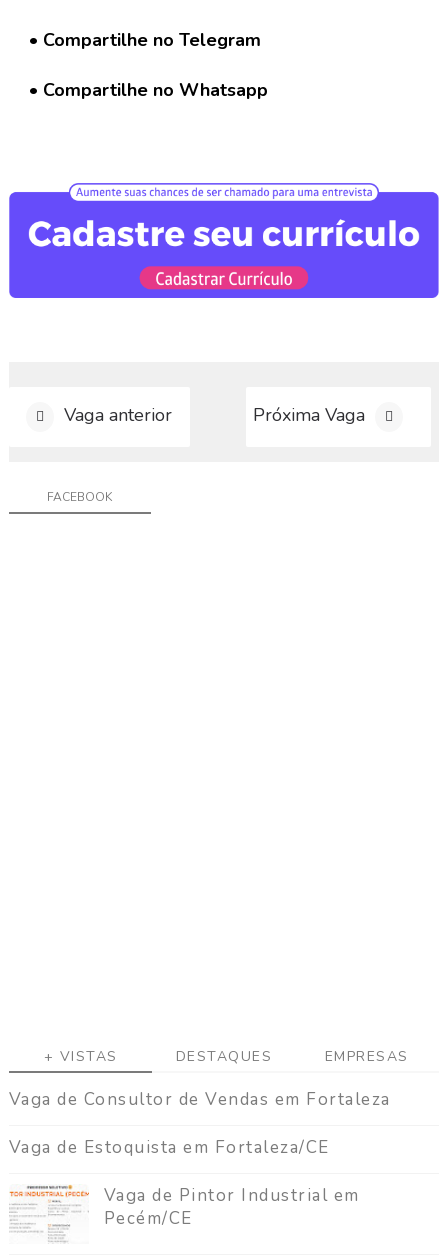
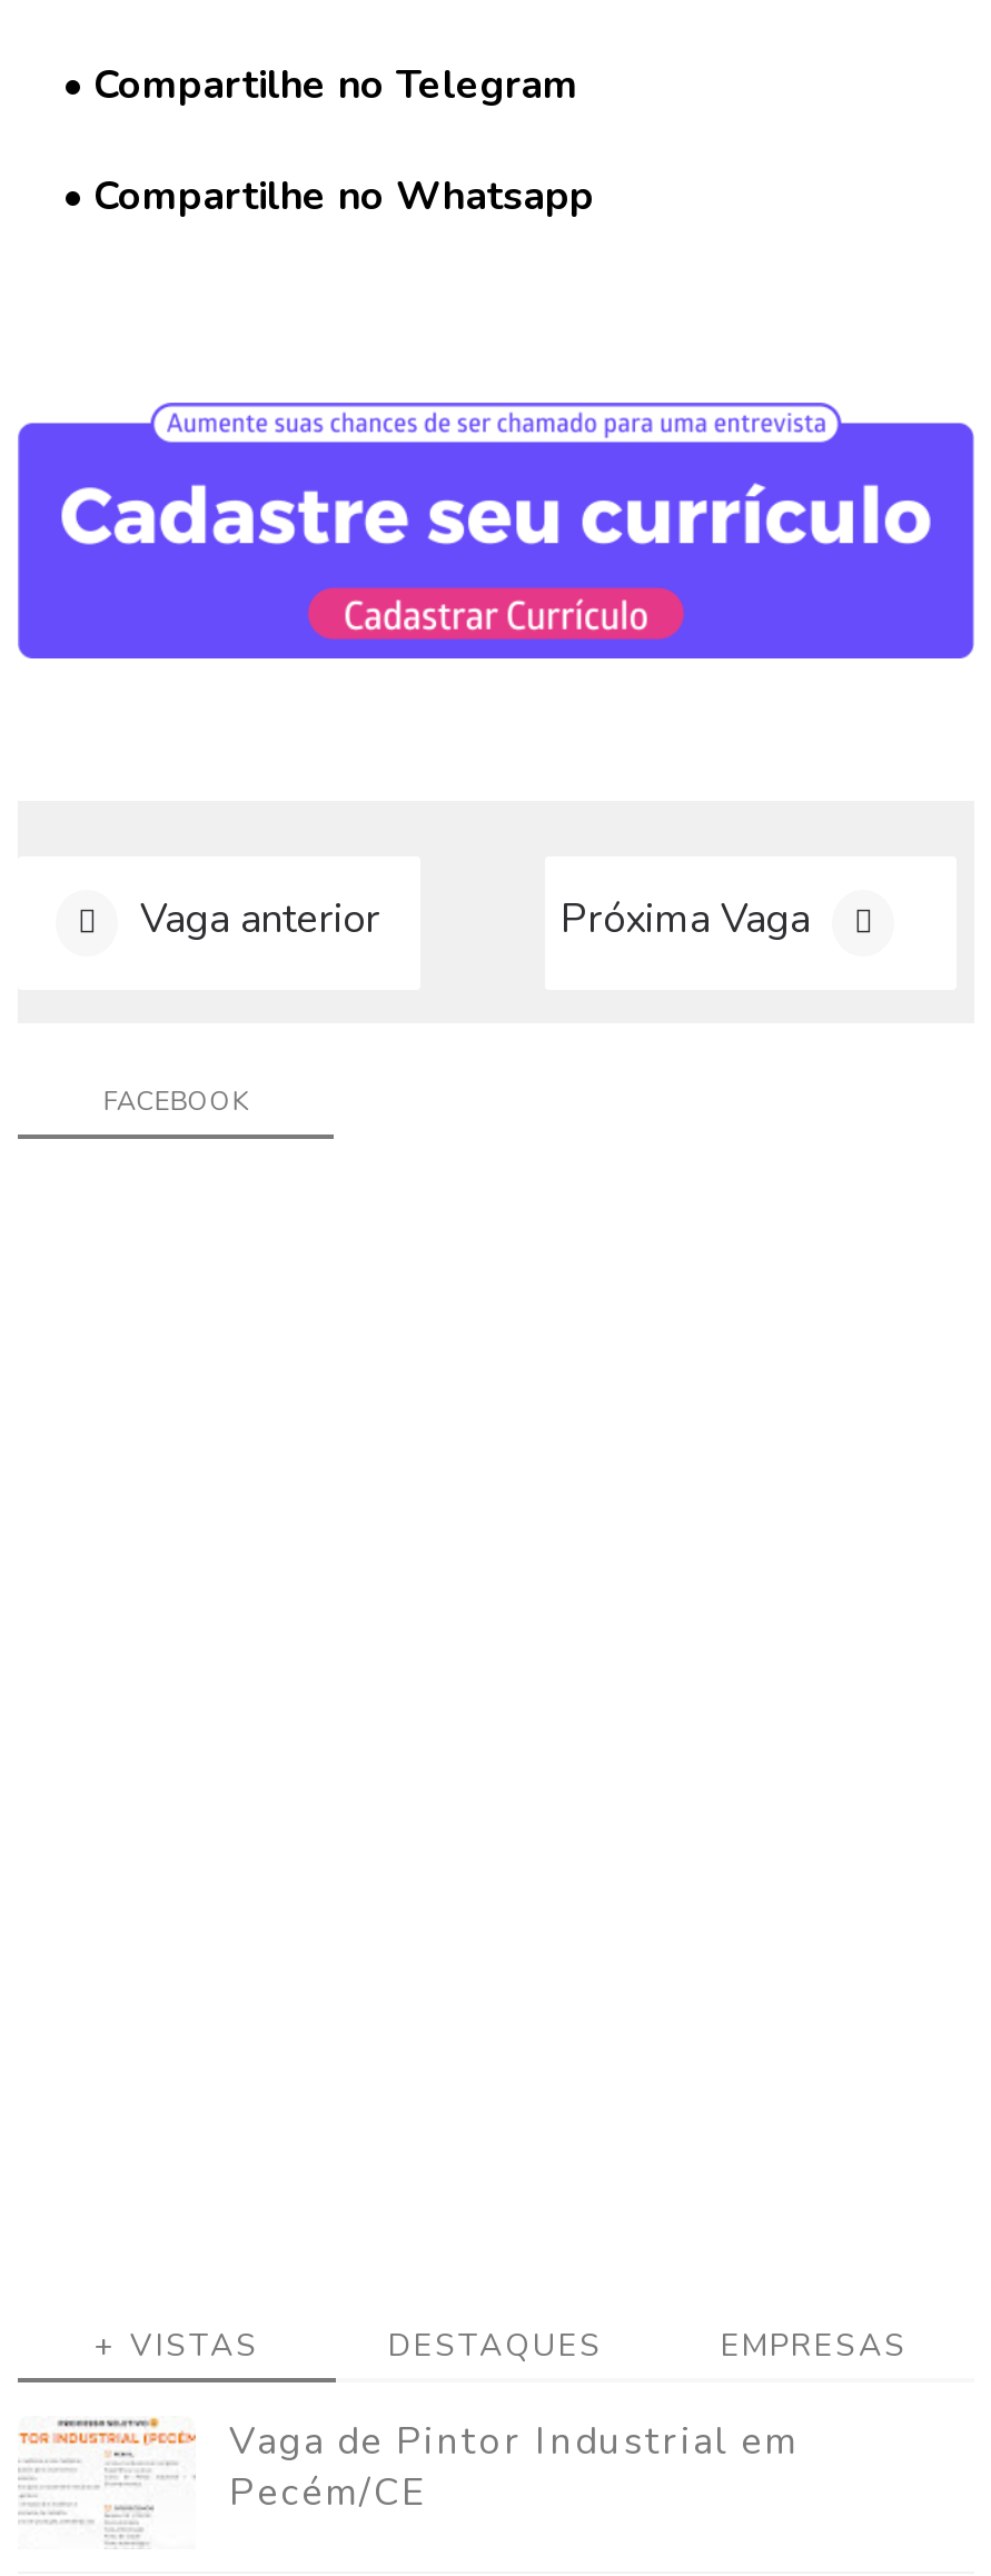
[9,1088,391,1159] Vaga de Consultor de Vendas em Fortaleza | Vaga de Estoquista em Fortaleza/CE -> none

